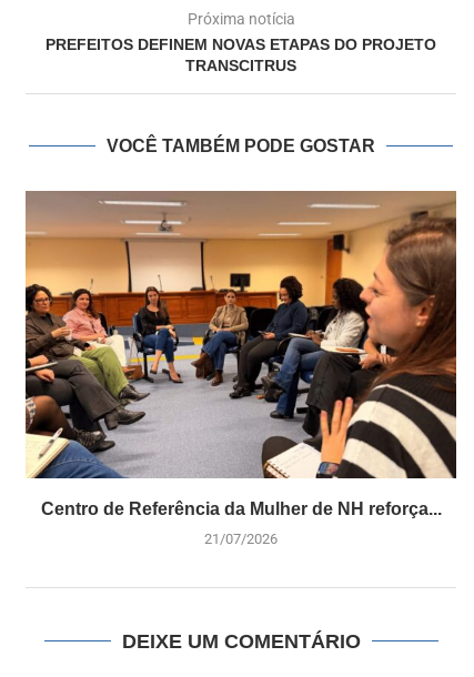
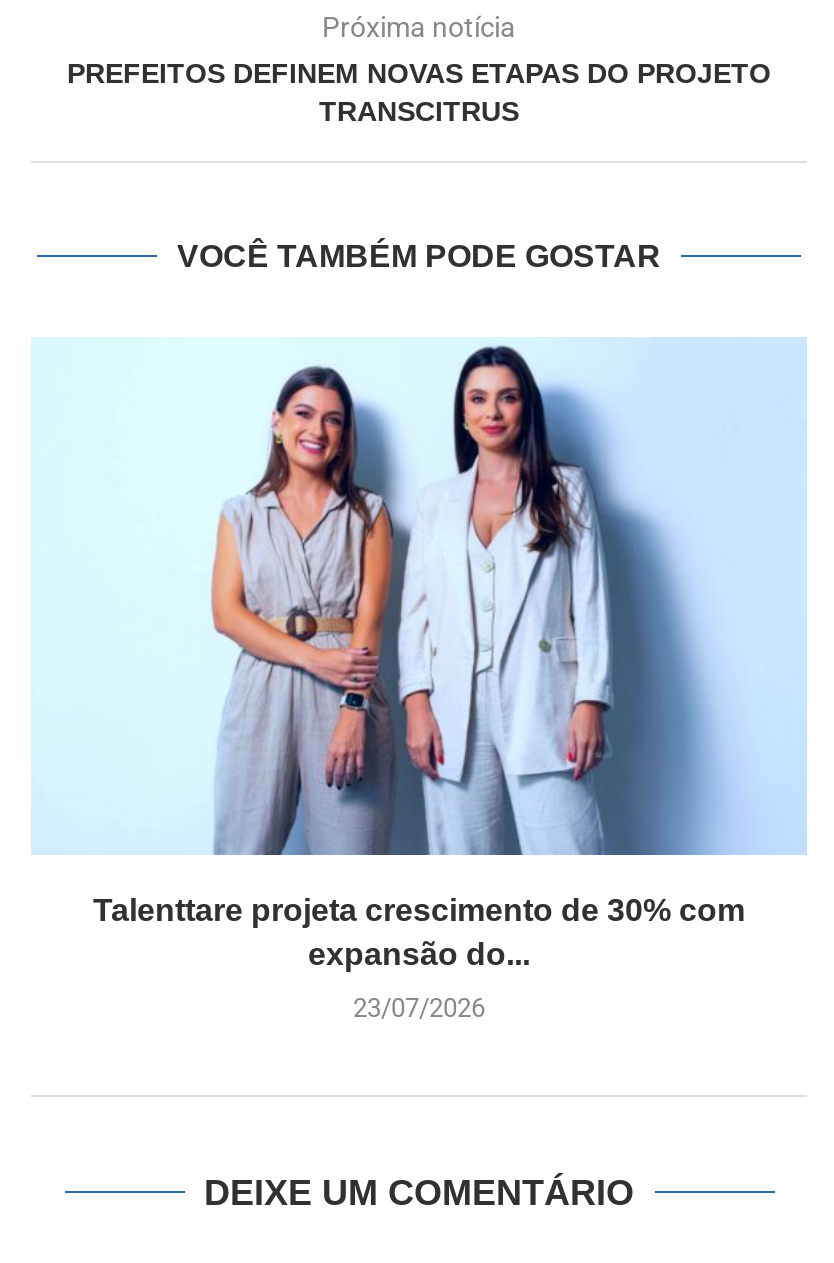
[24,190,457,518] [image] | Centro de Referência da Mulher de NH reforça... -> [31,337,807,970] [image] | Talenttare projeta crescimento de 30% com | expansão do...
[204,530,278,547] 21/07/2026 -> [353,992,485,1022] 23/07/2026

